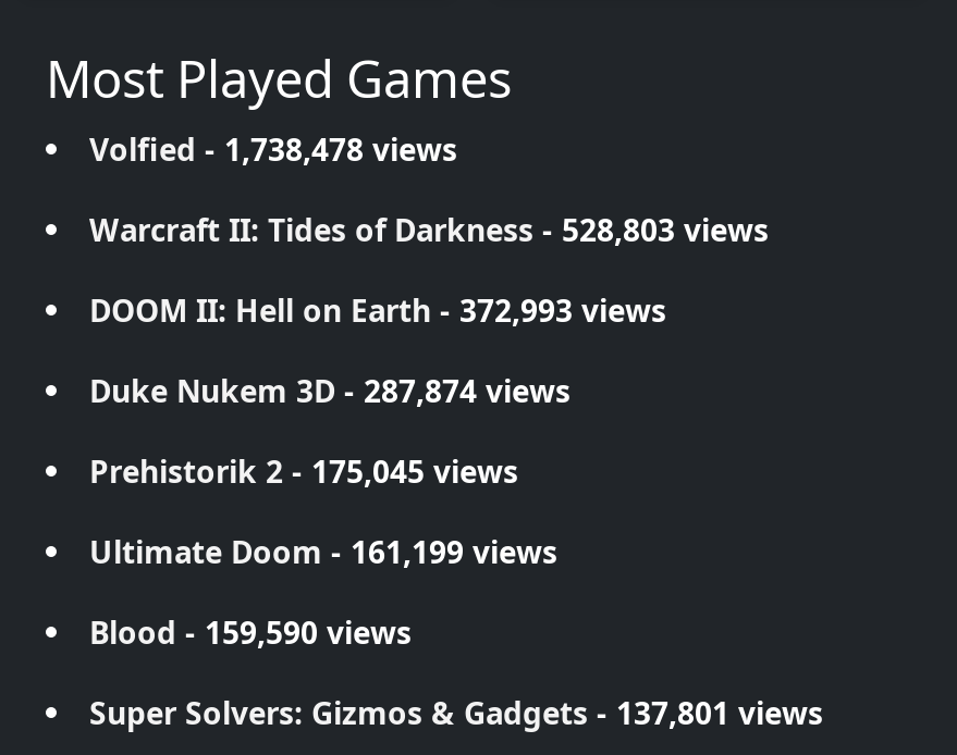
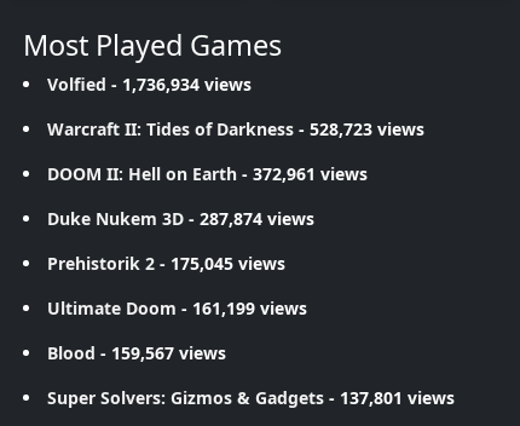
[89,128,457,170] Volfied - 1,738,478 views -> [47,73,252,96] Volfied - 1,736,934 views
[89,209,769,250] Warcraft II: Tides of Darkness - 528,803 views -> [47,117,424,140] Warcraft II: Tides of Darkness - 528,723 views
[89,289,666,331] DOOM II: Hell on Earth - 372,993 views -> [47,162,368,185] DOOM II: Hell on Earth - 372,961 views
[89,611,412,653] Blood - 159,590 views -> [47,341,226,364] Blood - 159,567 views

